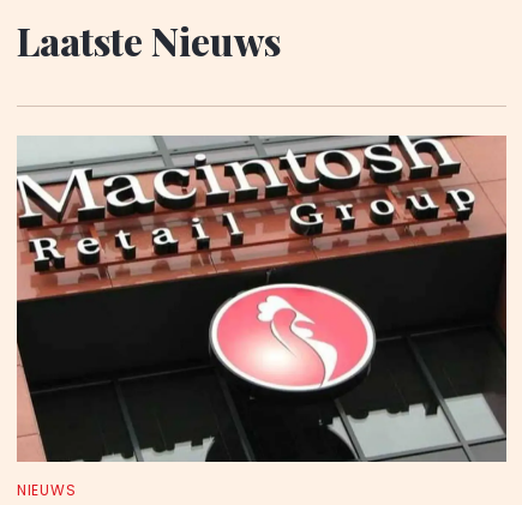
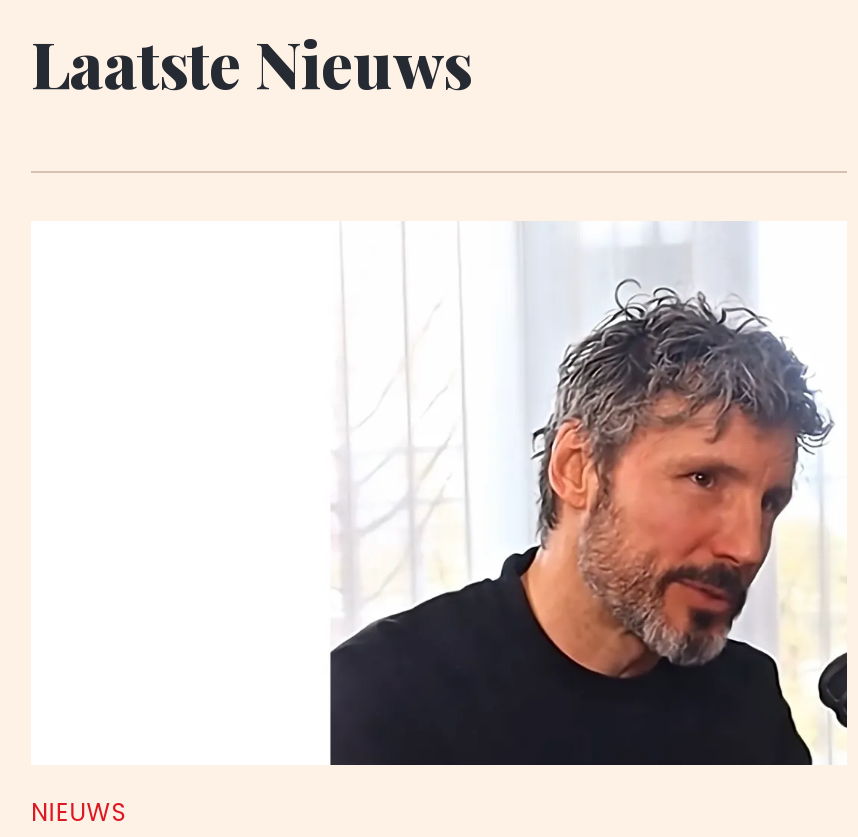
[16,134,508,463] [image] -> [31,221,847,767] [image]

